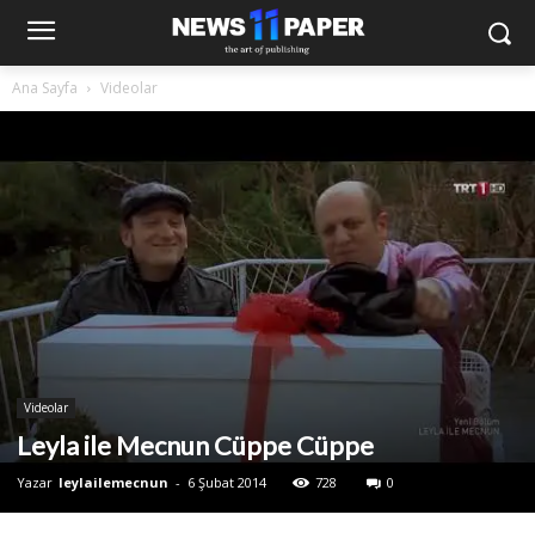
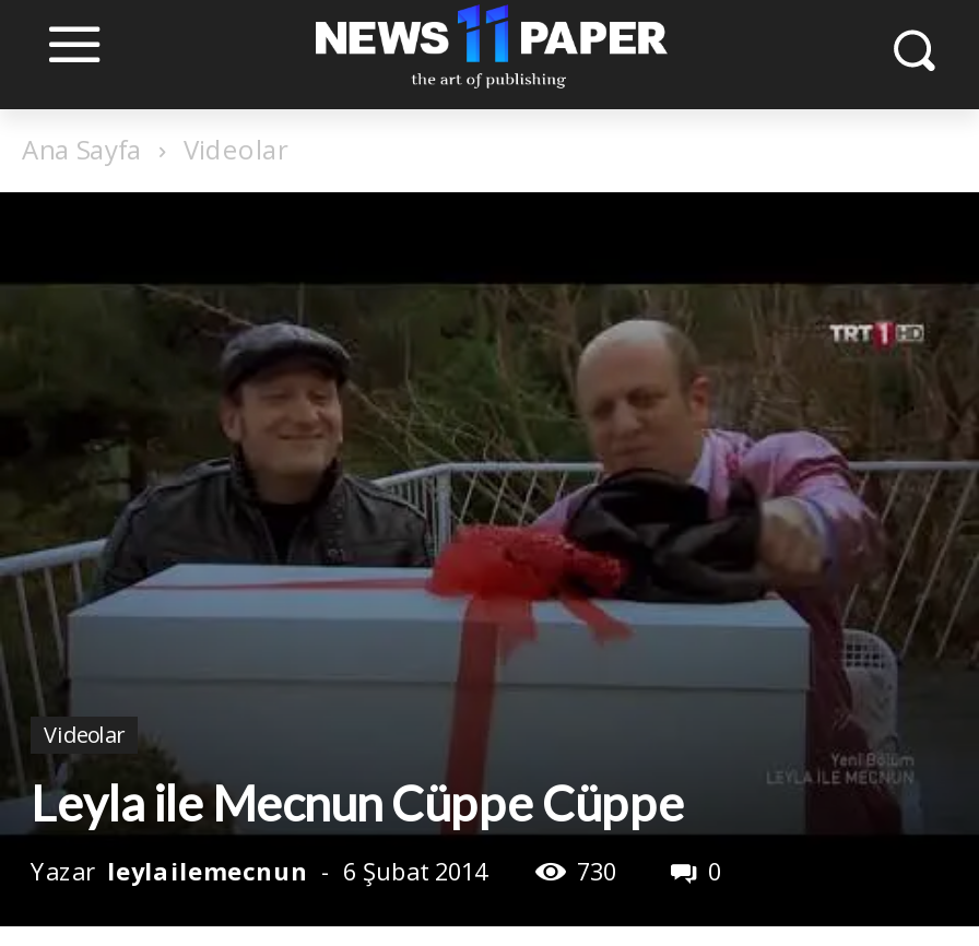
[315,473,337,491] 728 -> [577,854,616,887] 730

